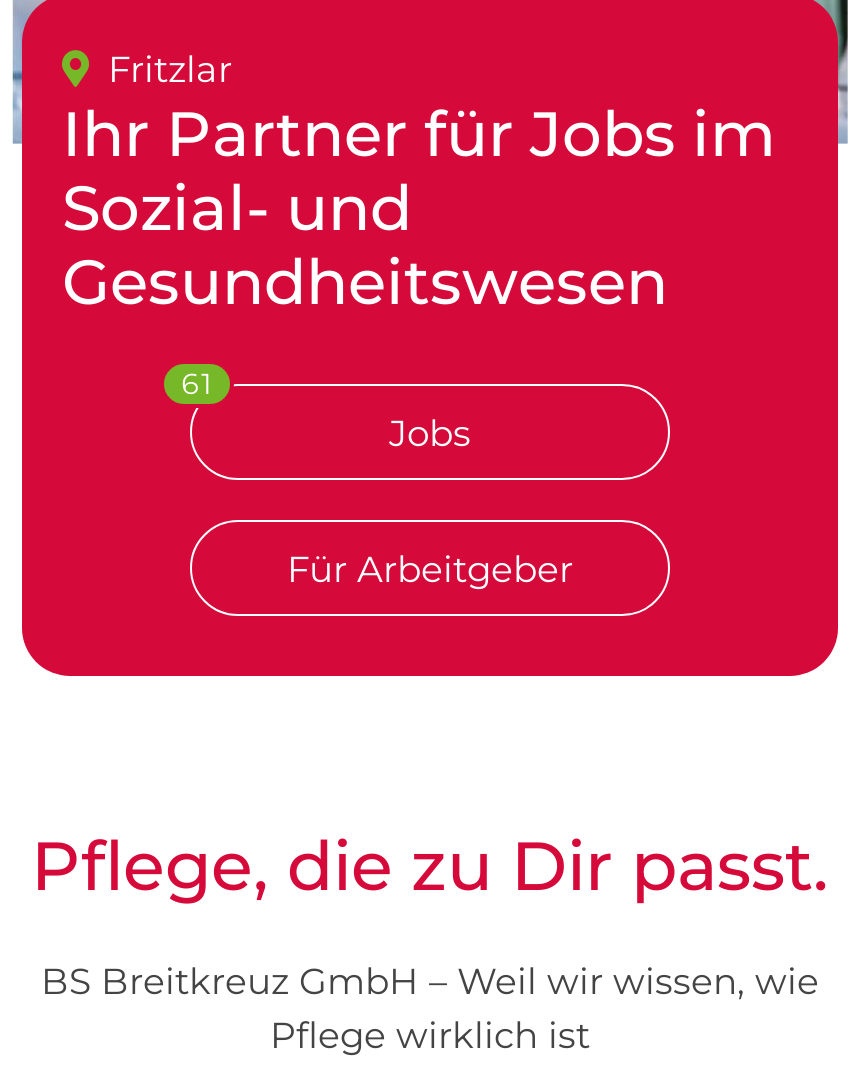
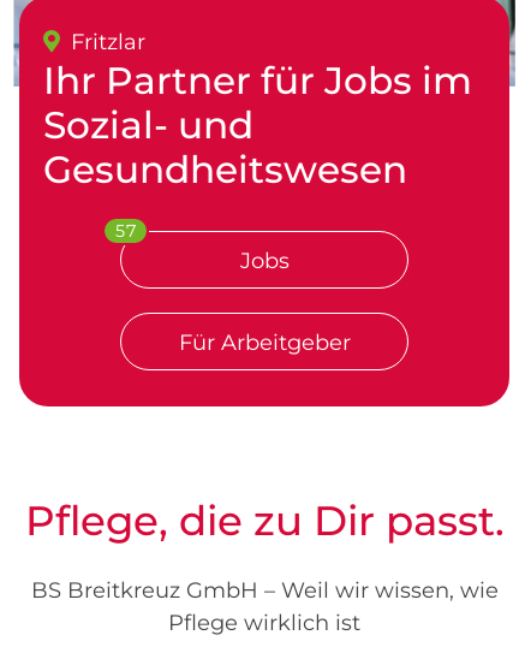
[181,366,213,402] 61 -> [115,220,136,242] 57

